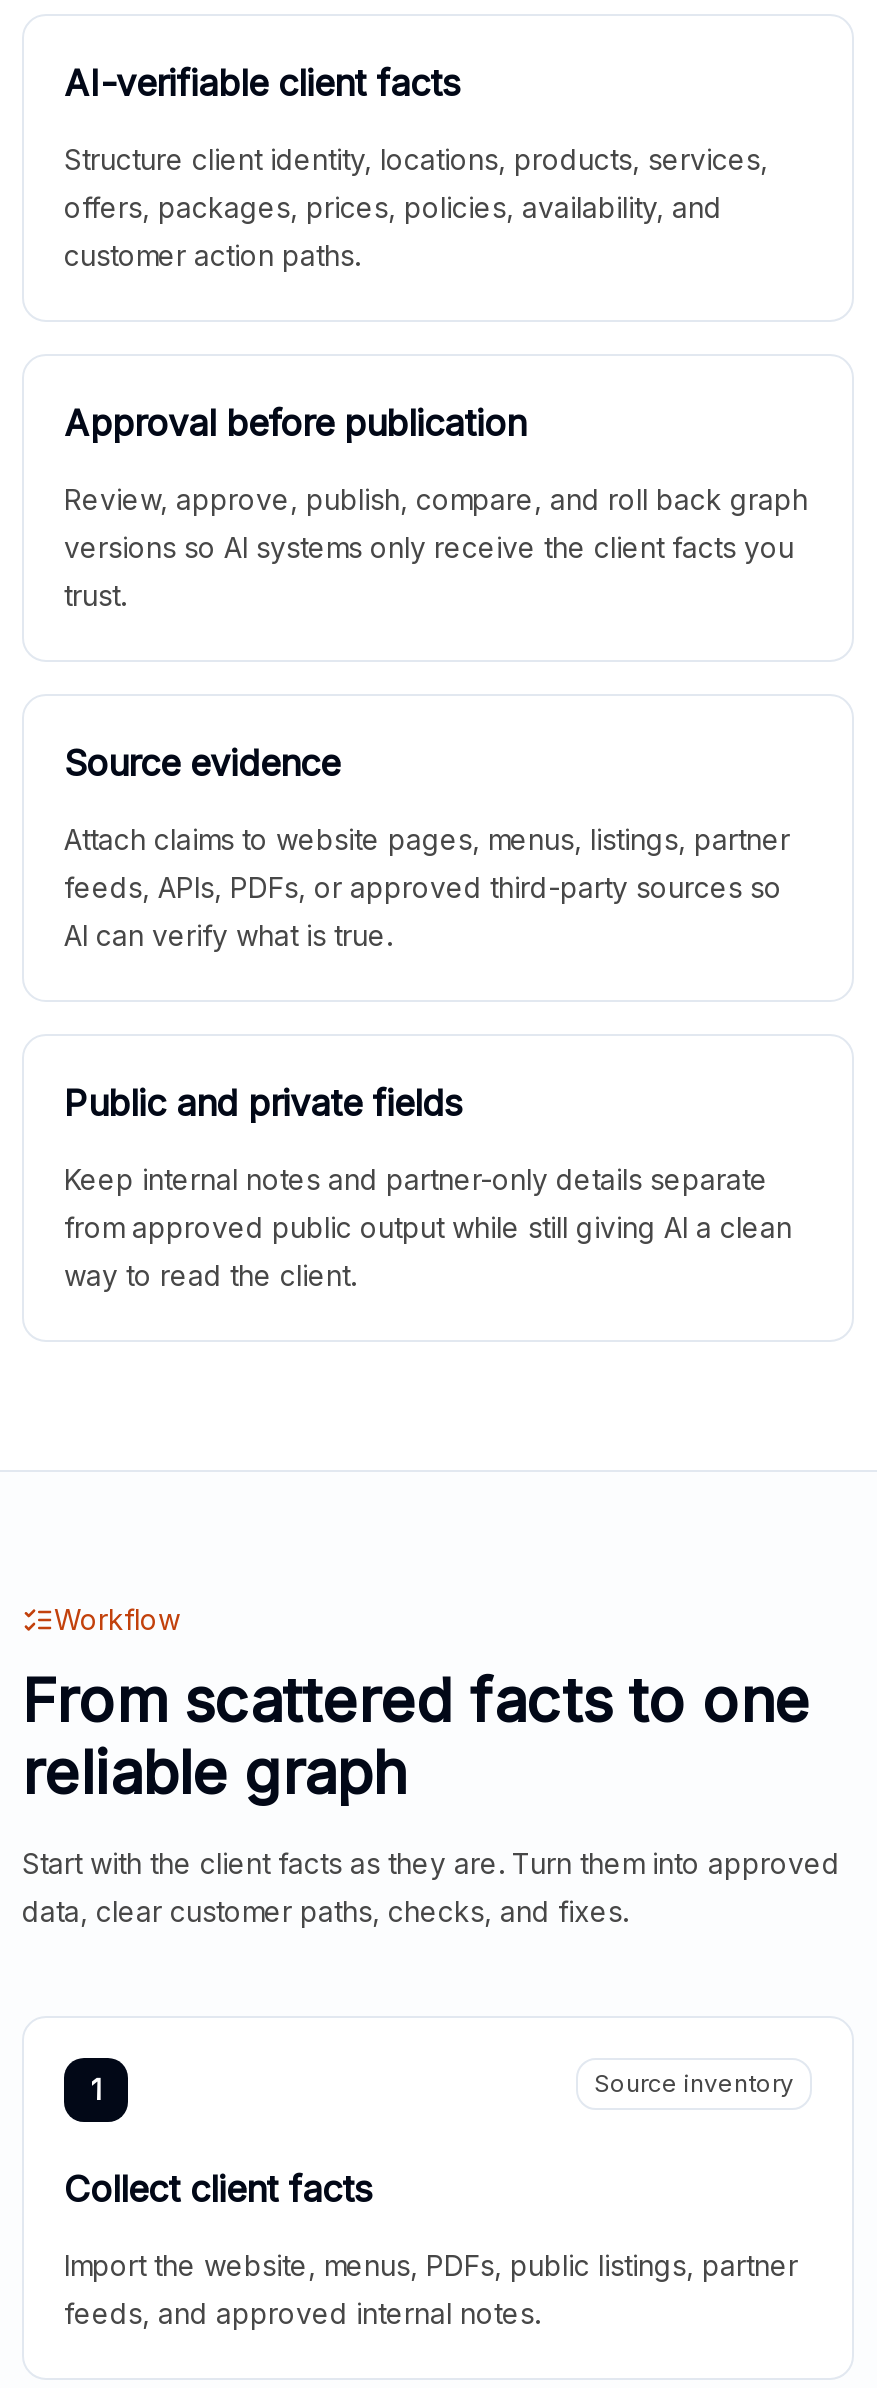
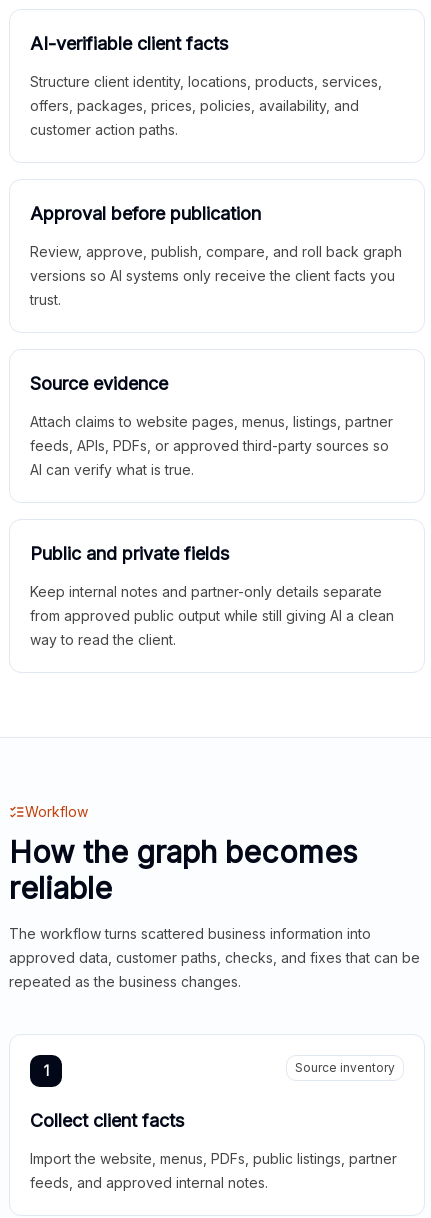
[22,1664,810,1808] From scattered facts to one | reliable graph -> [9,834,357,906] How the graph becomes | reliable
[22,1846,840,1928] Start with the client facts as they are. Turn them into approved | data, clear customer paths, checks, and fixes. -> [9,925,420,990] The workflow turns scattered business information into | approved data, customer paths, checks, and fixes that can be | repeated as the business changes.

